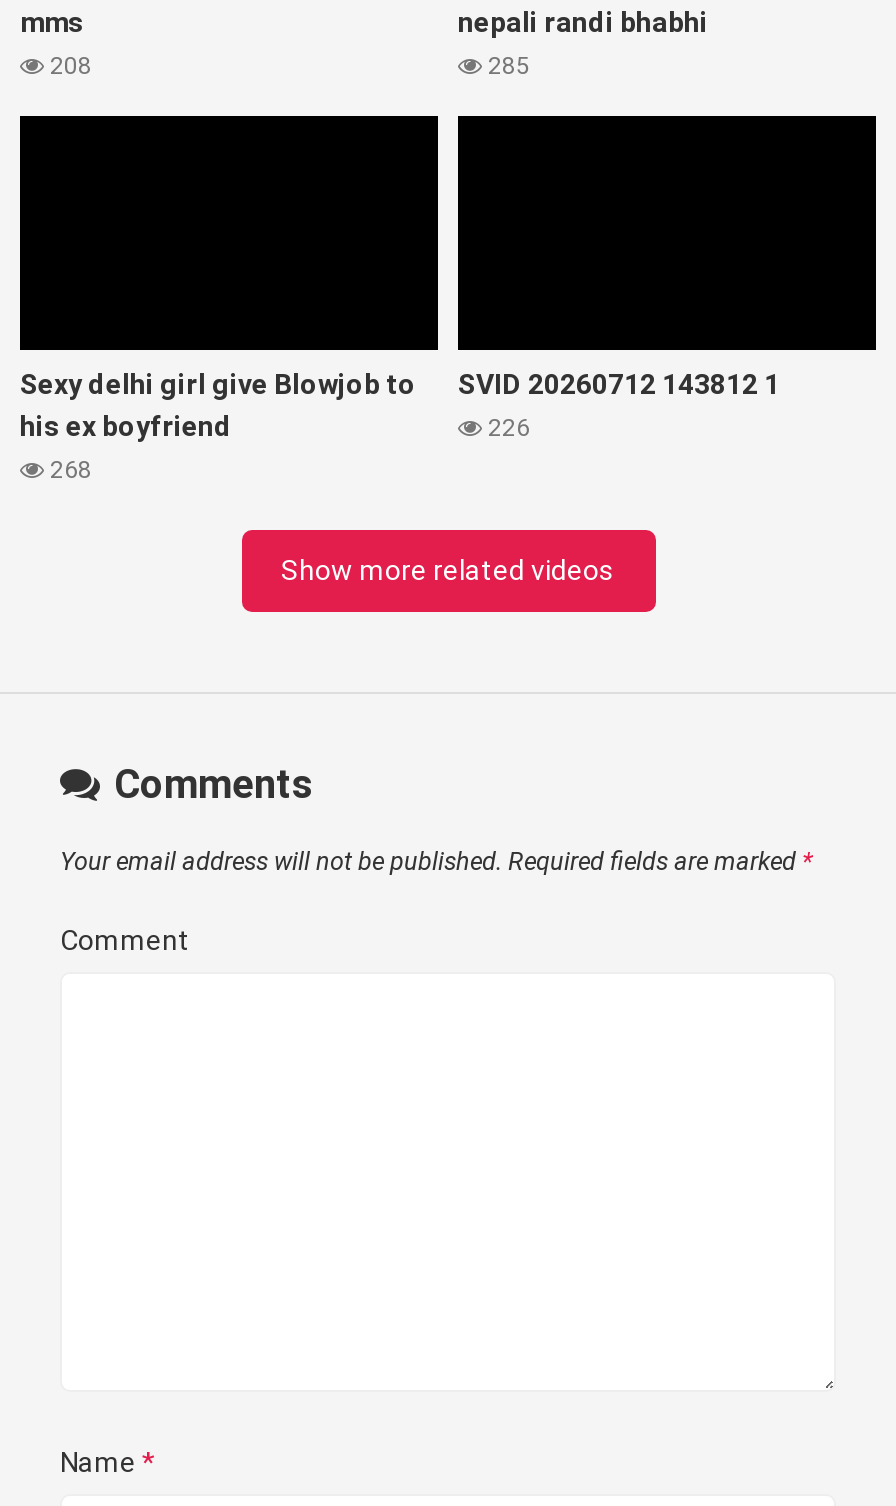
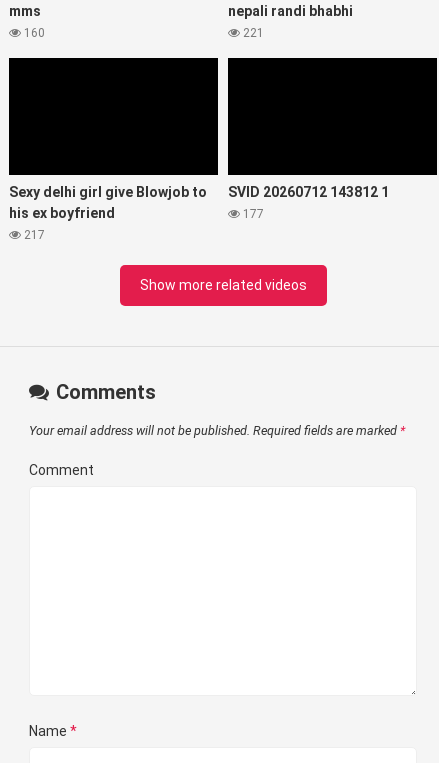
[44,52,92,80] 208 -> [21,26,45,40] 160
[482,52,530,80] 285 -> [240,26,264,40] 221
[482,414,530,442] 226 -> [240,207,264,221] 177
[44,456,92,484] 268 -> [21,228,45,242] 217

